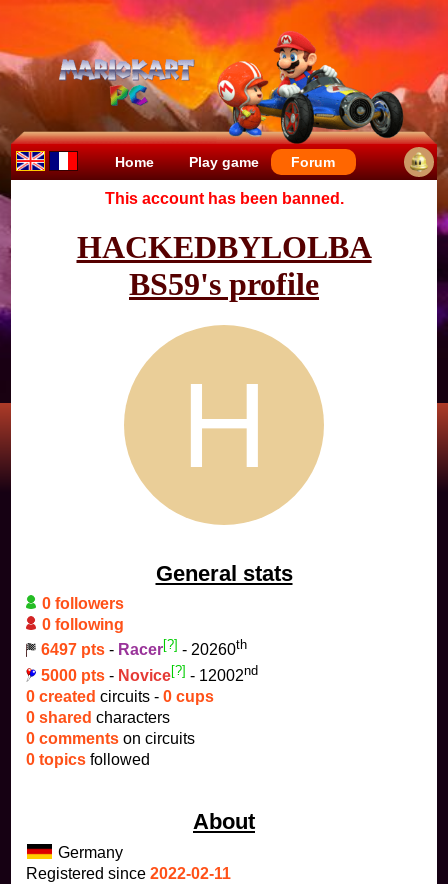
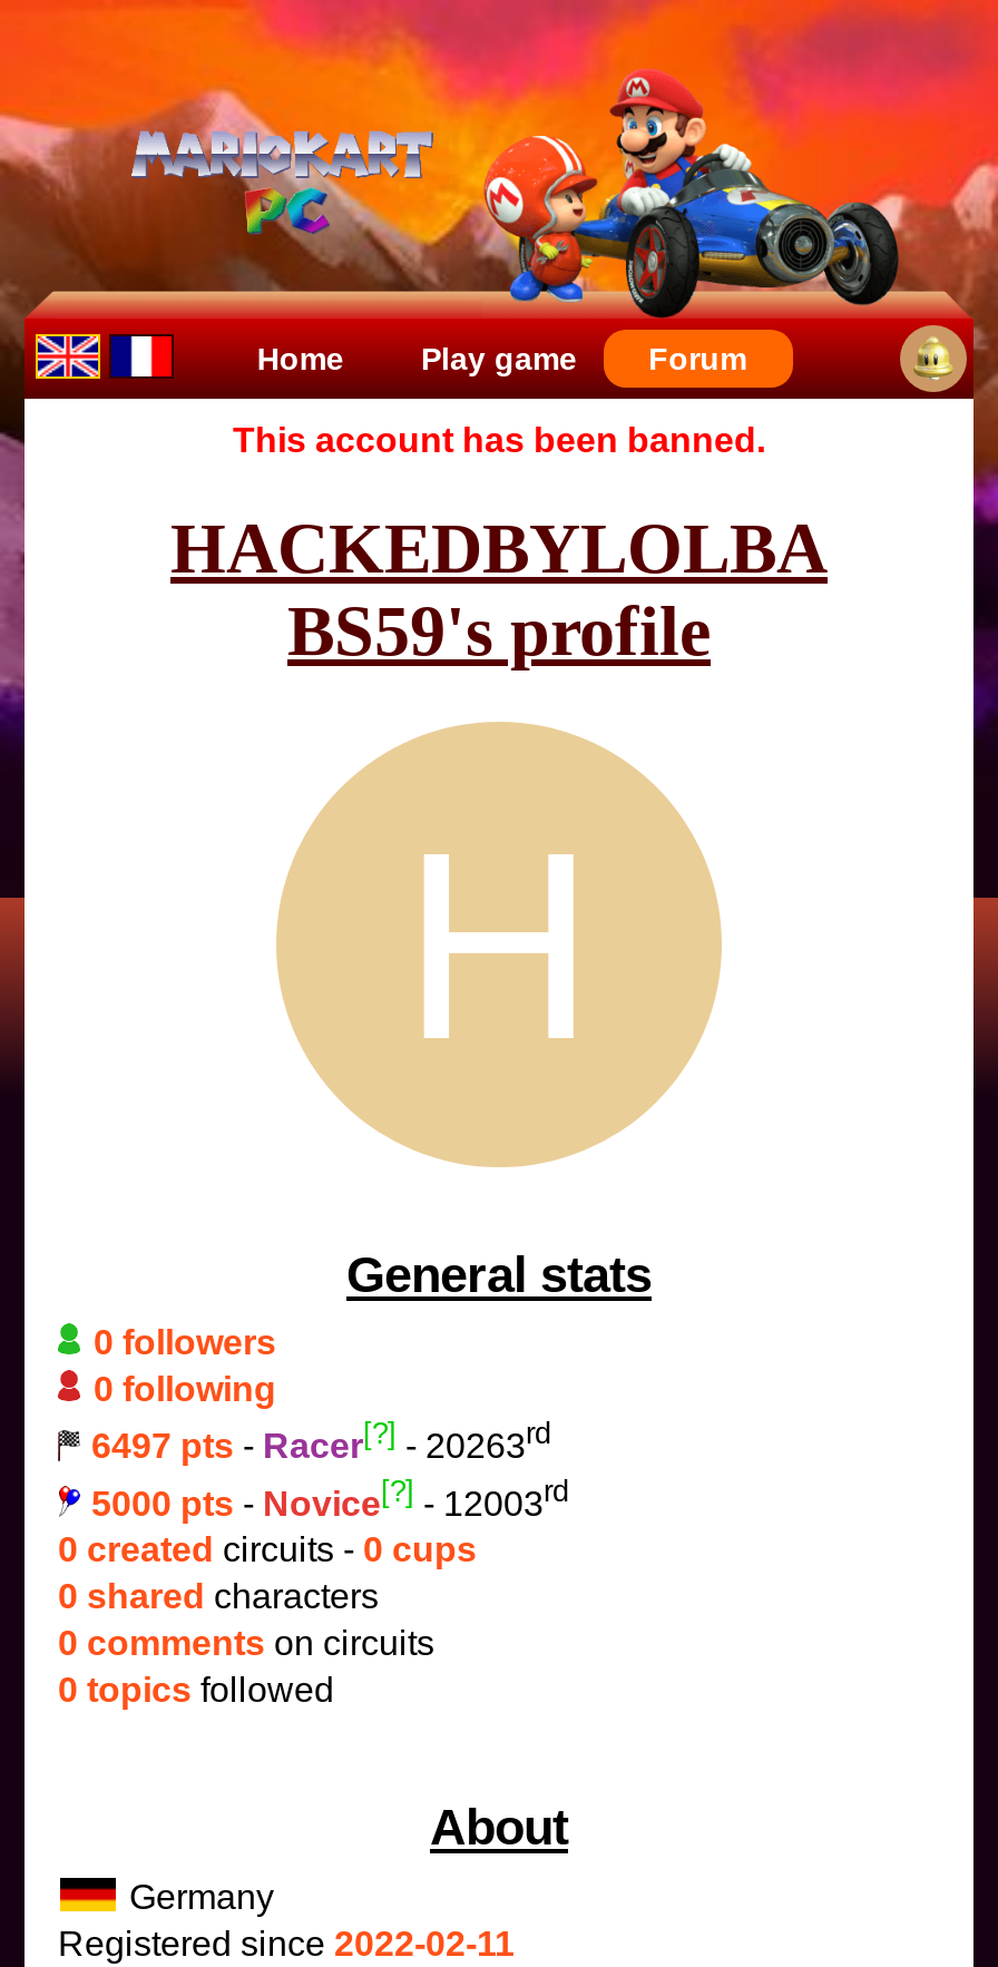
[41,637,247,659] 6497 pts - Racer[?] - 20260th -> [91,1418,550,1465] 6497 pts - Racer[?] - 20263rd
[41,663,258,684] 5000 pts - Novice[?] - 12002nd -> [91,1474,568,1522] 5000 pts - Novice[?] - 12003rd

